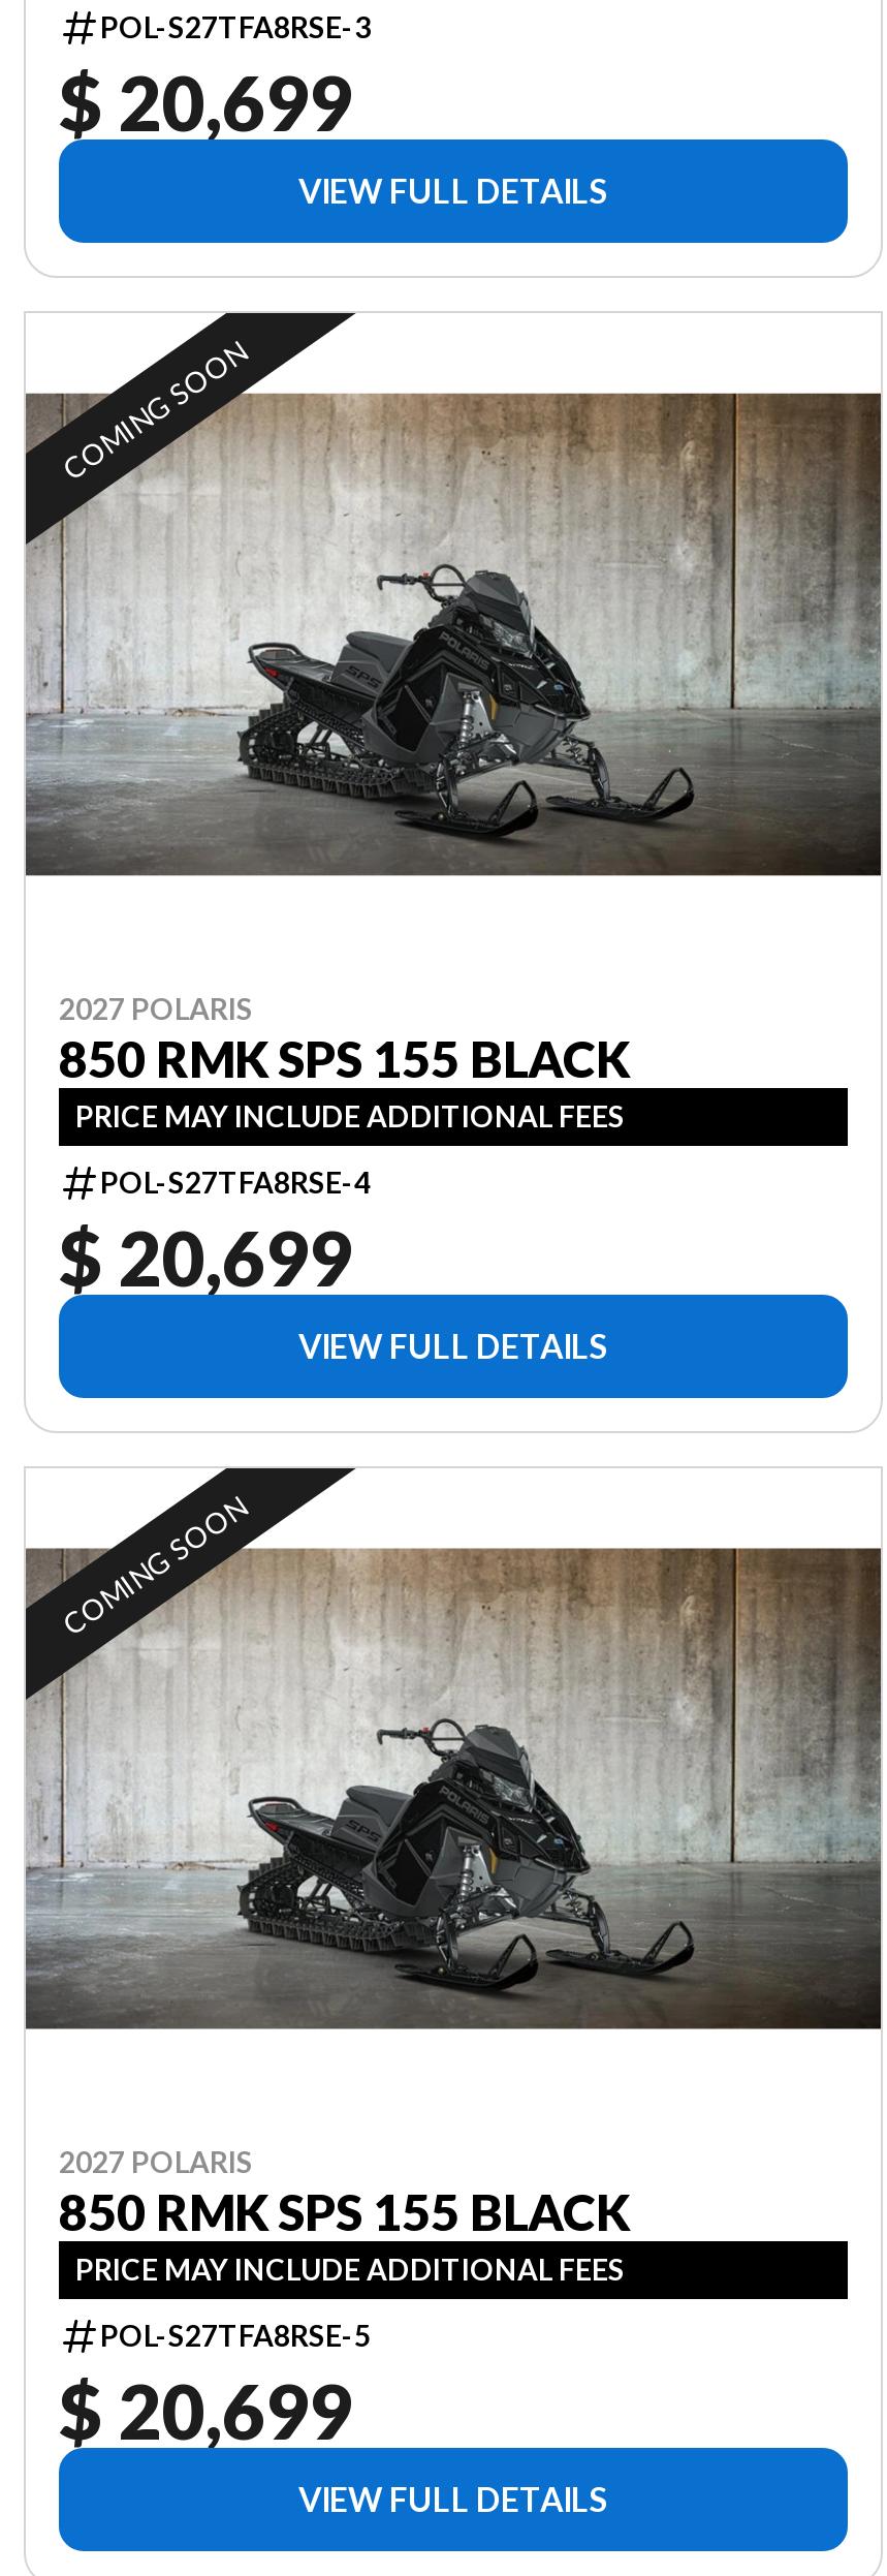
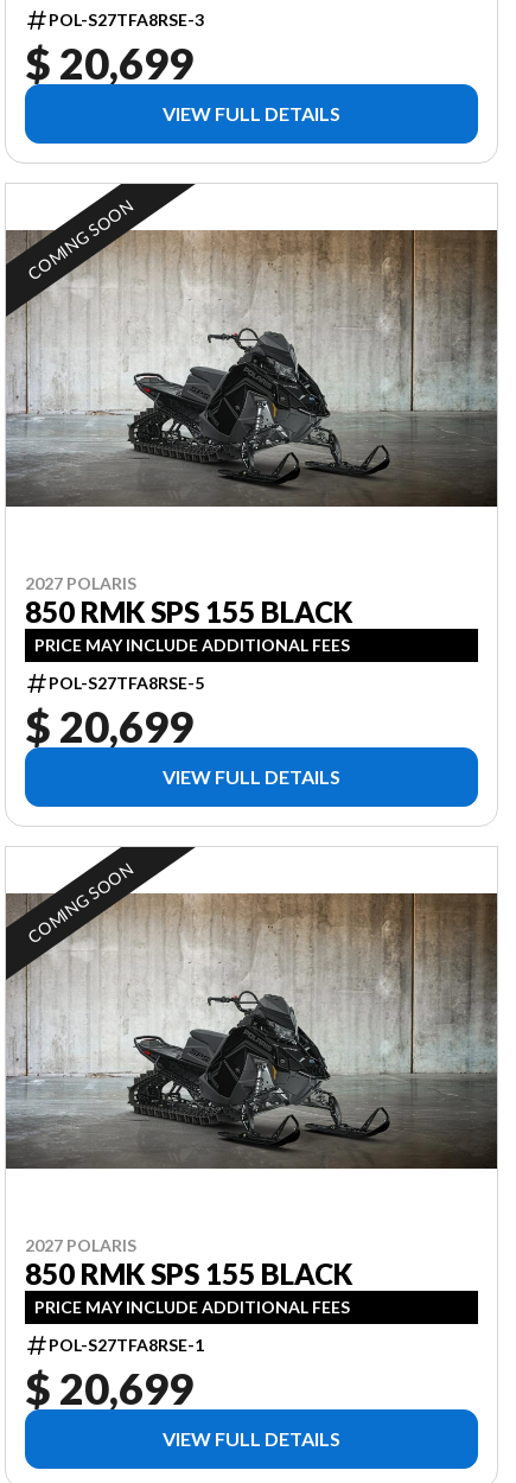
[100,1163,371,1199] POL-S27TFA8RSE-4 -> [49,672,204,692] POL-S27TFA8RSE-5
[100,2318,371,2353] POL-S27TFA8RSE-5 -> [49,1335,204,1355] POL-S27TFA8RSE-1

